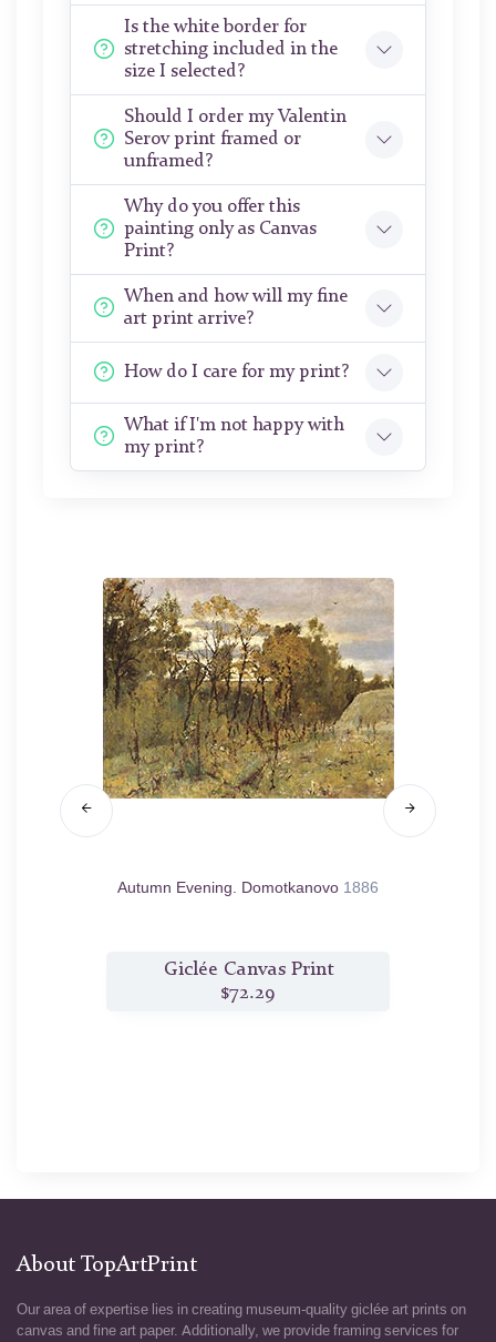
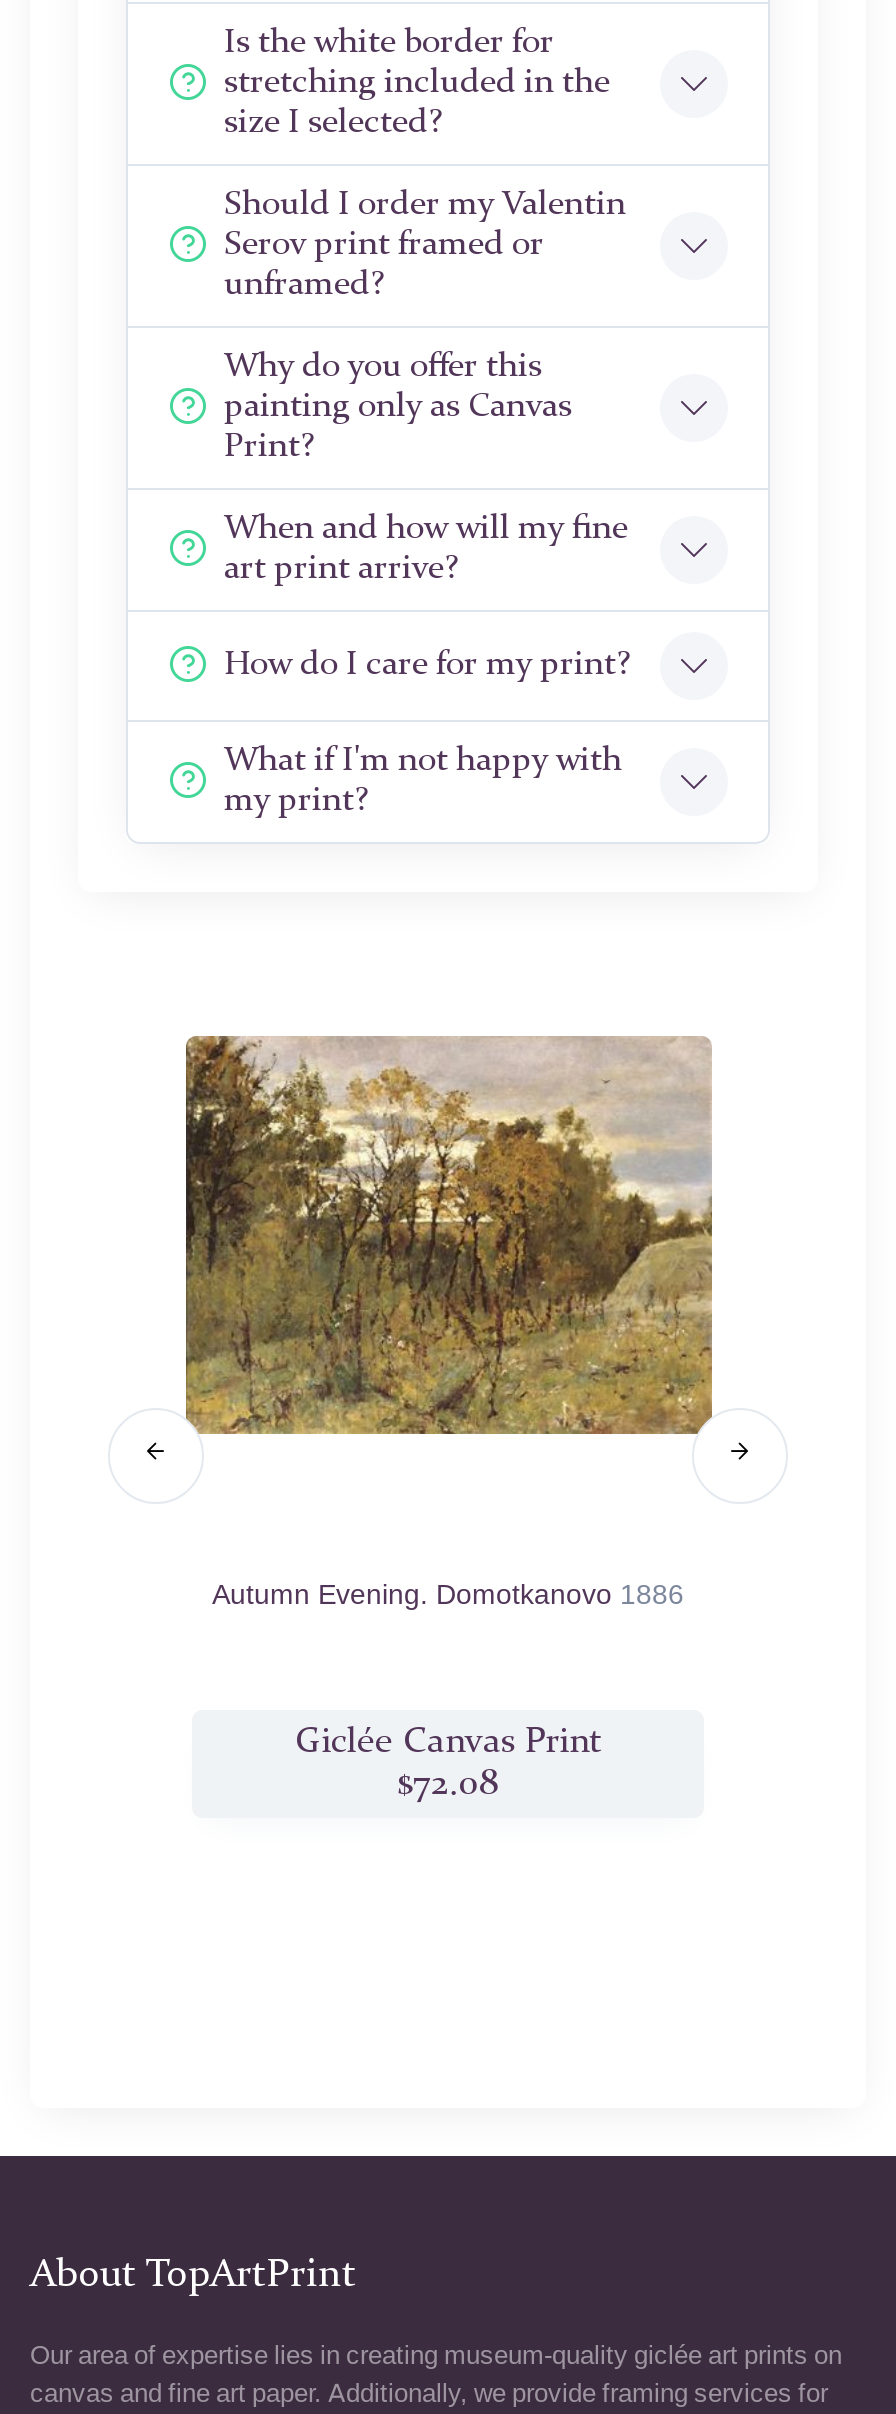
[220,983,276,1003] $72.29 -> [397,1767,499,1803] $72.08

